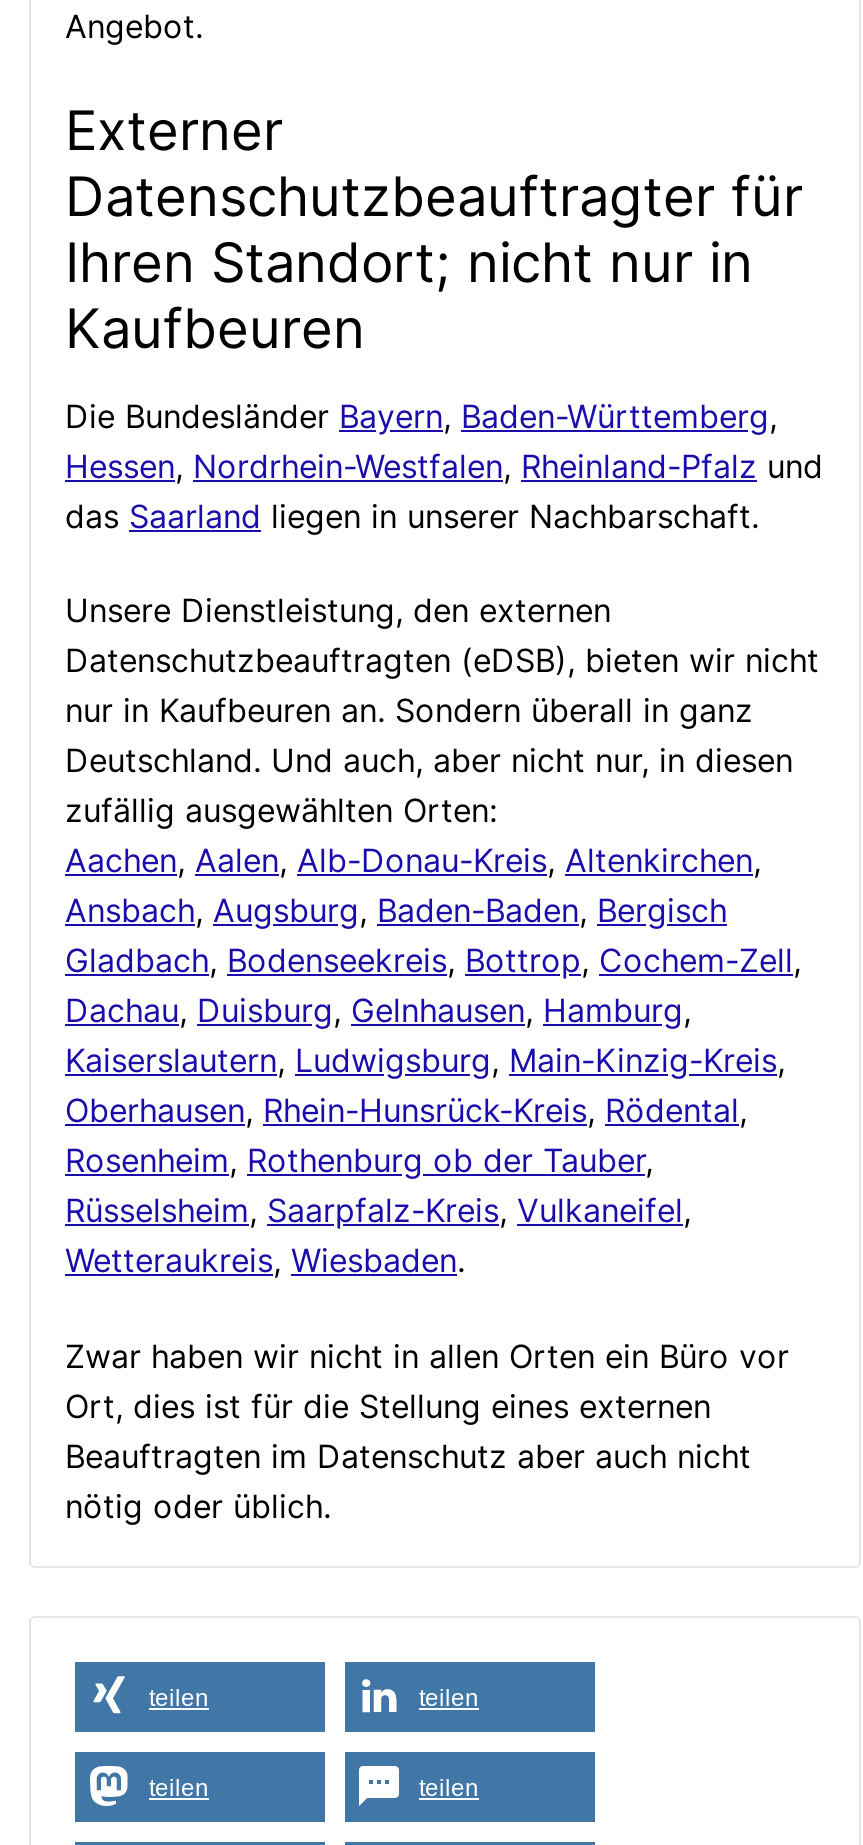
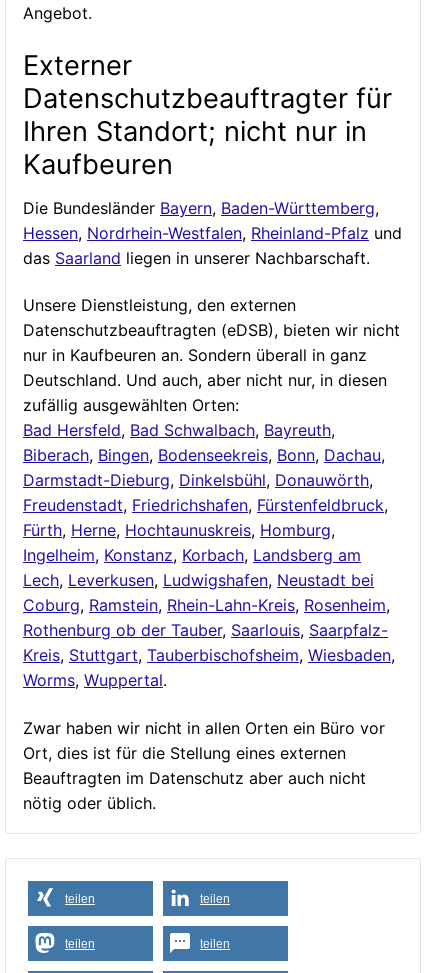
[65,841,801,1281] Aachen, Aalen, Alb-Donau-Kreis, Altenkirchen, | Ansbach, Augsburg, Baden-Baden, Bergisch | Gladbach, Bodenseekreis, Bottrop, Cochem-Zell, | Dachau, Duisburg, Gelnhausen, Hamburg, | Kaiserslautern, Ludwigsburg, Main-Kinzig-Kreis, | Oberhausen, Rhein-Hunsrück-Kreis, Rödental, | Rosenheim, Rothenburg ob der Tauber, | Rüsselsheim, Saarpfalz-Kreis, Vulkaneifel, | Wetteraukreis, Wiesbaden. -> [23,420,395,690] Bad Hersfeld, Bad Schwalbach, Bayreuth, | Biberach, Bingen, Bodenseekreis, Bonn, Dachau, | Darmstadt-Dieburg, Dinkelsbühl, Donauwörth, | Freudenstadt, Friedrichshafen, Fürstenfeldbruck, | Fürth, Herne, Hochtaunuskreis, Homburg, | Ingelheim, Konstanz, Korbach, Landsberg am | Lech, Leverkusen, Ludwigshafen, Neustadt bei | Coburg, Ramstein, Rhein-Lahn-Kreis, Rosenheim, | Rothenburg ob der Tauber, Saarlouis, Saarpfalz- | Kreis, Stuttgart, Tauberbischofsheim, Wiesbaden, | Worms, Wuppertal.

